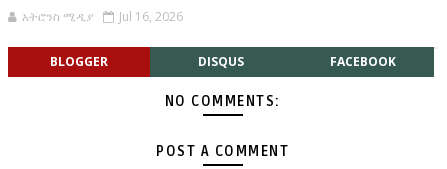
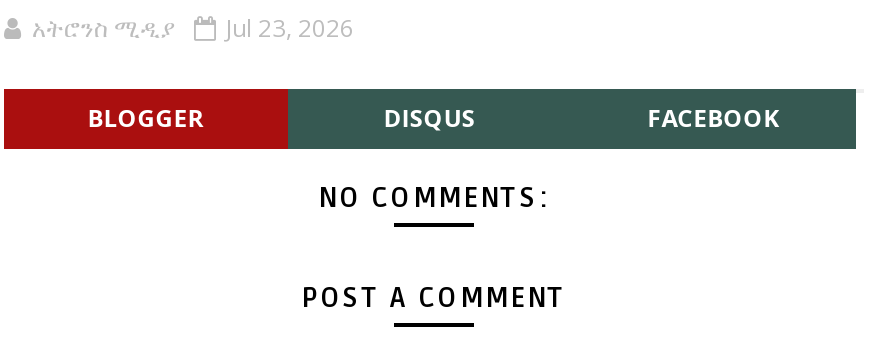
[119,8,183,25] Jul 16, 2026 -> [226,11,354,45] Jul 23, 2026

